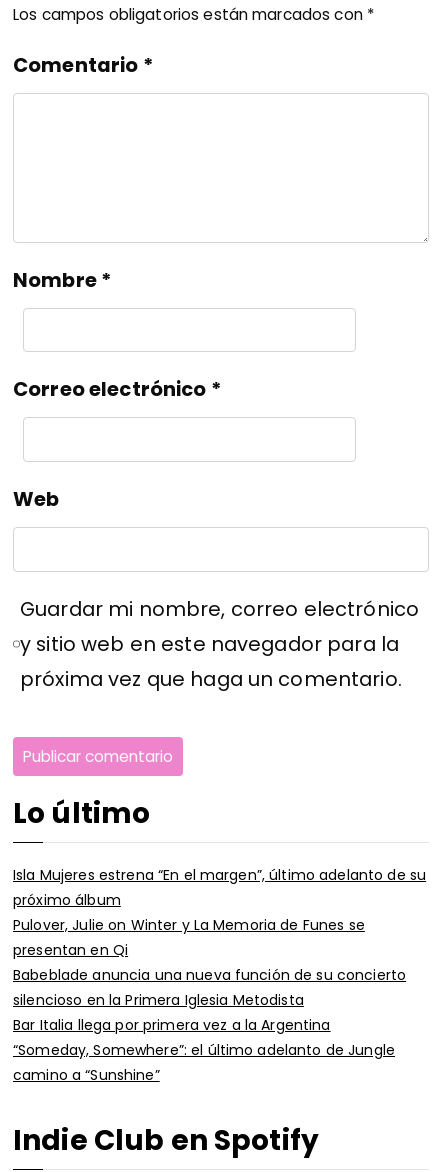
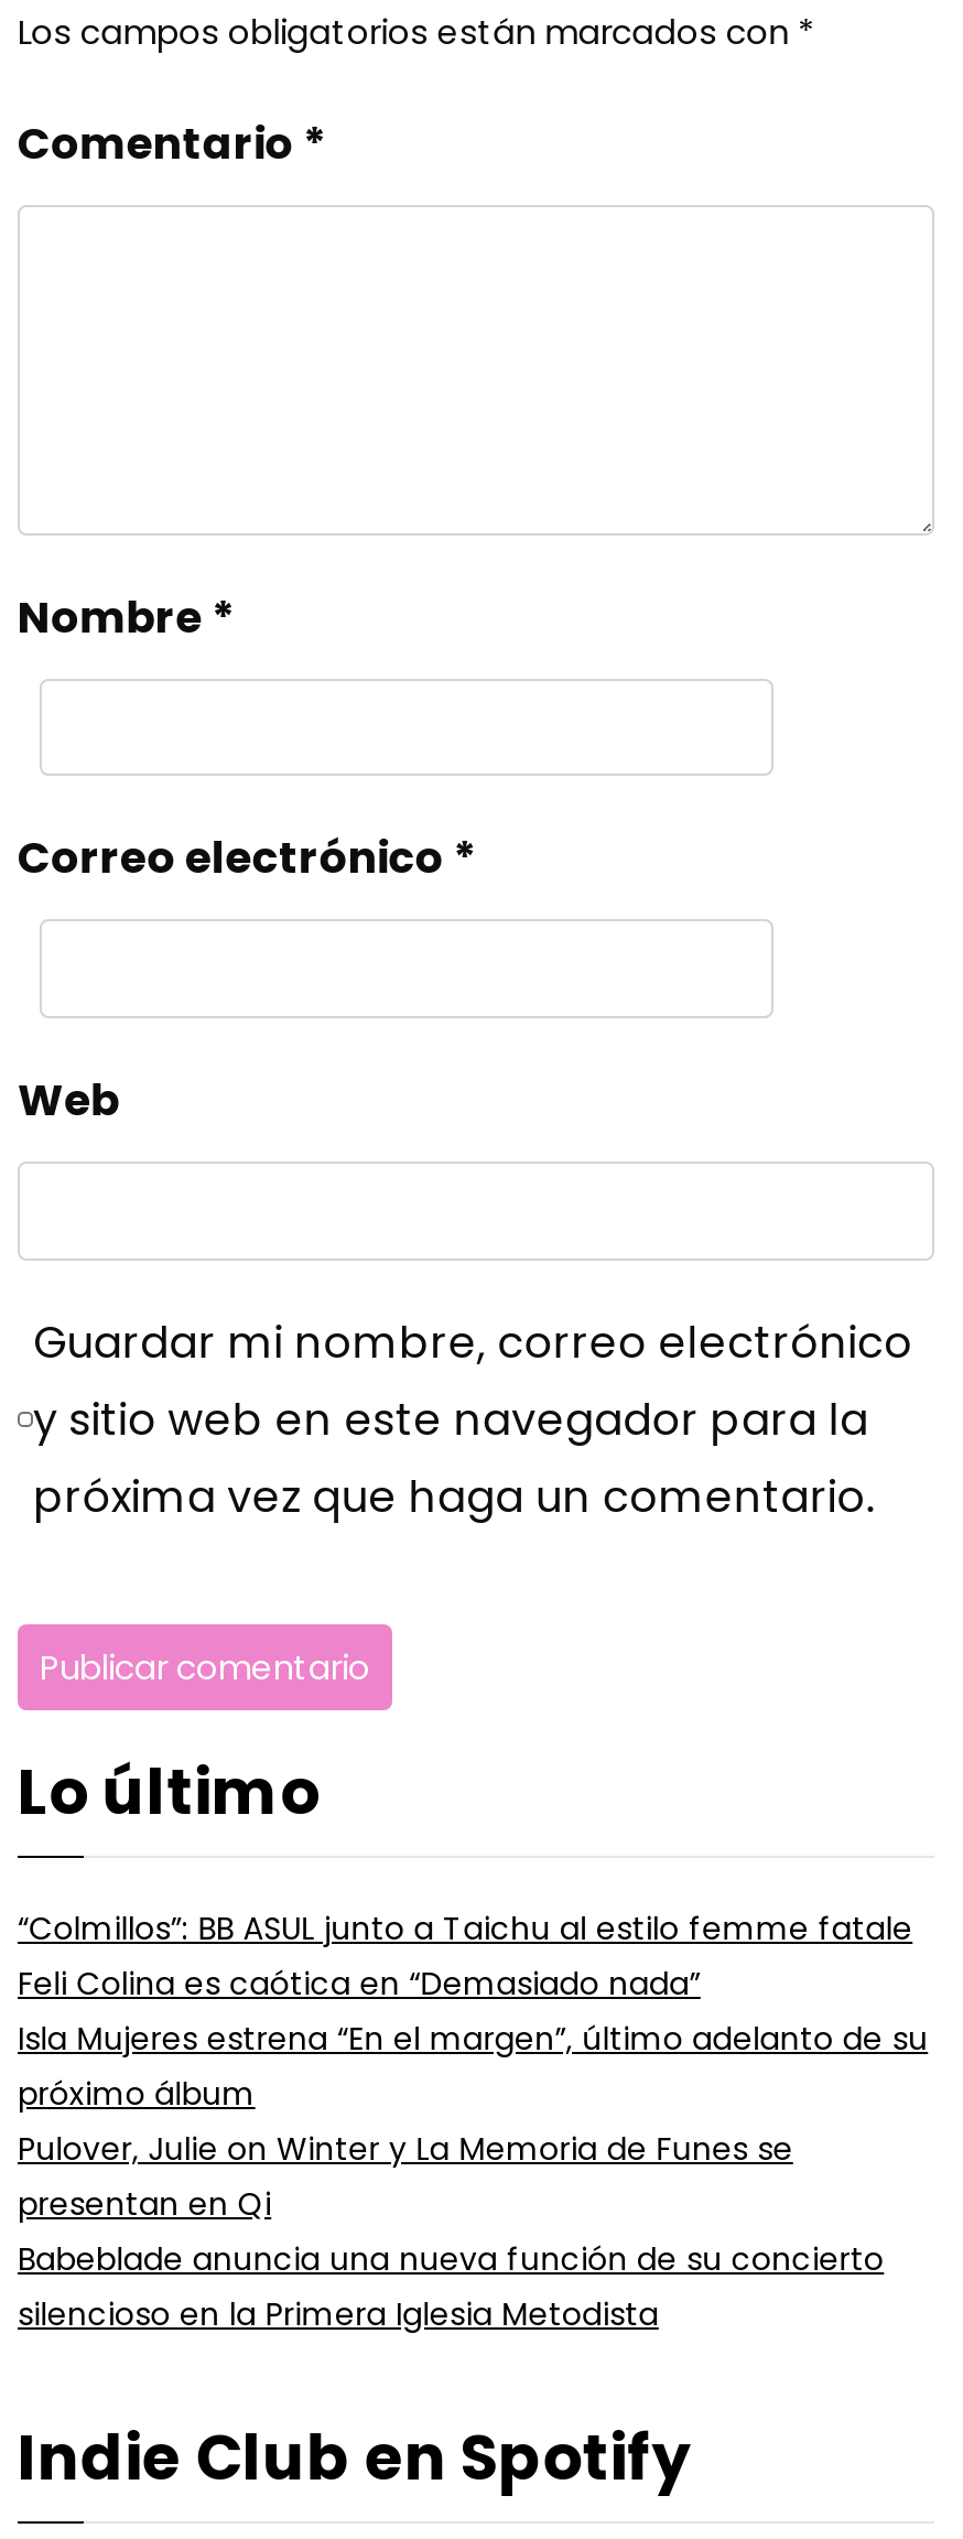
none -> [18,1905,913,2005] “Colmillos”: BB ASUL junto a Taichu al estilo femme fatale | Feli Colina es caótica en “Demasiado nada”
moved [13,864,426,1009] -> [18,2016,928,2335]: Isla Mujeres estrena “En el margen”, último adelanto de su | próximo álbum | Pulover, Julie on Winter y La Memoria de Funes se | presentan en Qi | Babeblade anuncia una nueva función de su concierto | silencioso en la Primera Iglesia Metodista
[13,1014,395,1084] Bar Italia llega por primera vez a la Argentina | “Someday, Somewhere”: el último adelanto de Jungle | camino a “Sunshine” -> none

